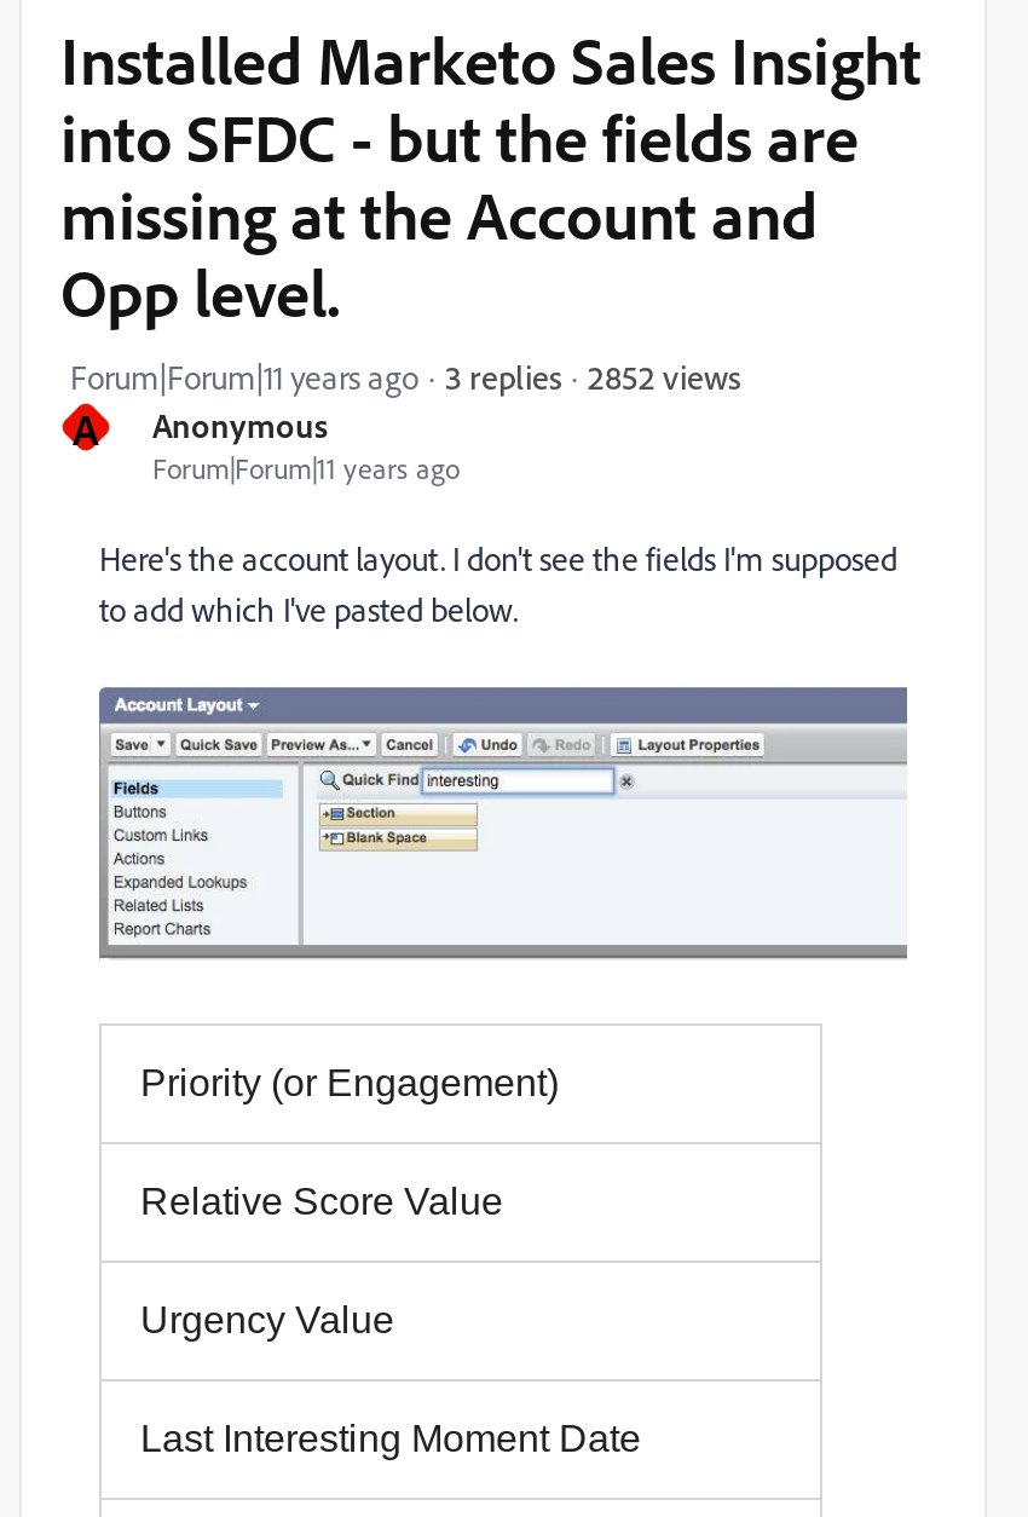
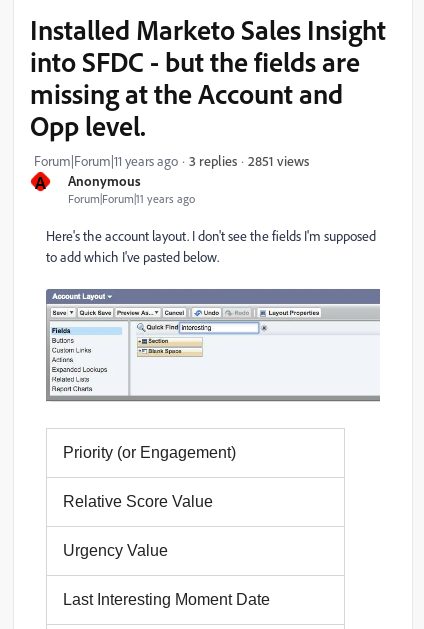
[588,354,740,396] 2852 views -> [248,151,309,168] 2851 views

